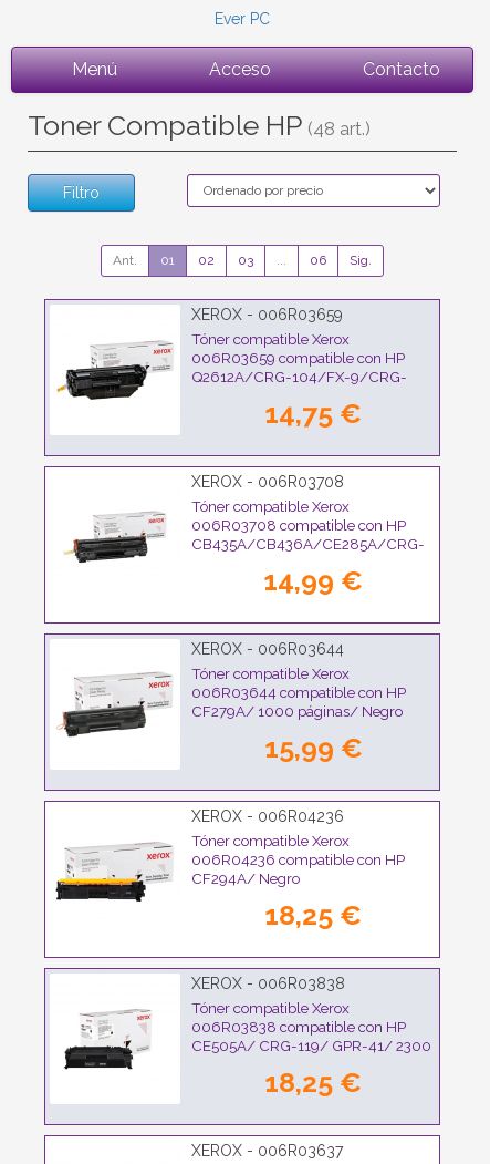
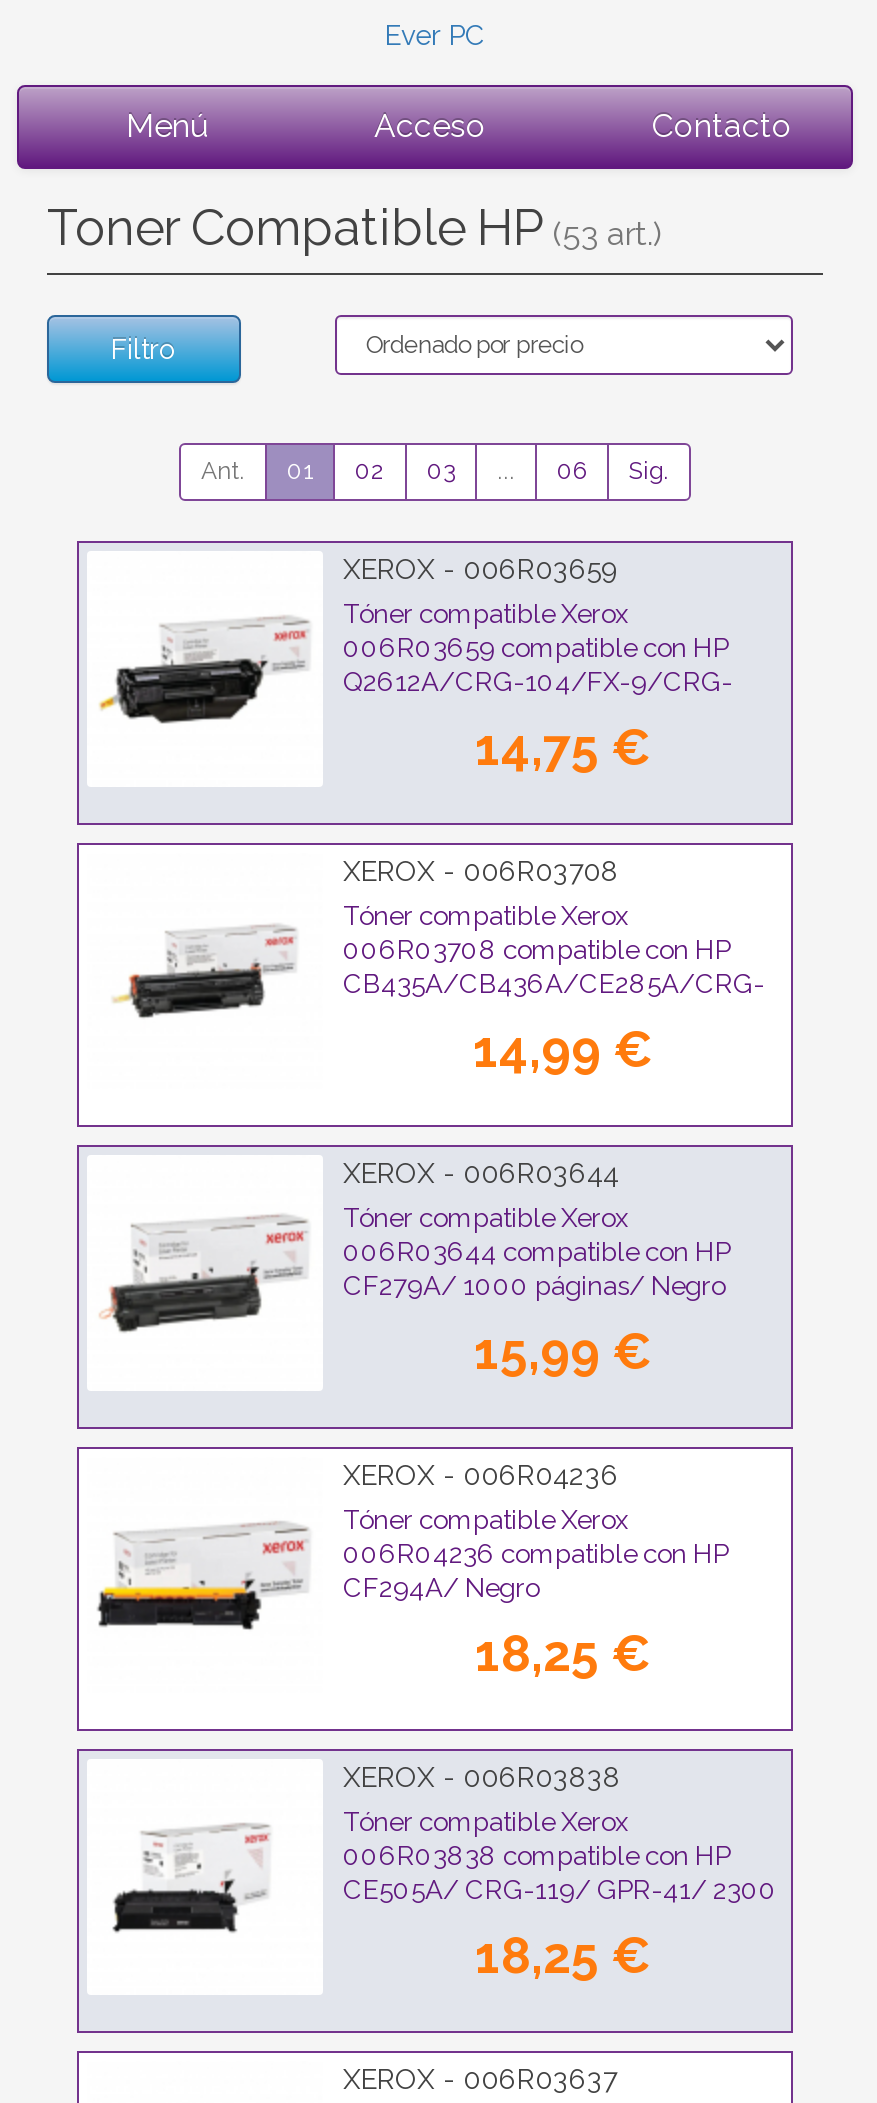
[28,109,371,142] Toner Compatible HP (48 art.) -> [47,197,663,257] Toner Compatible HP (53 art.)

